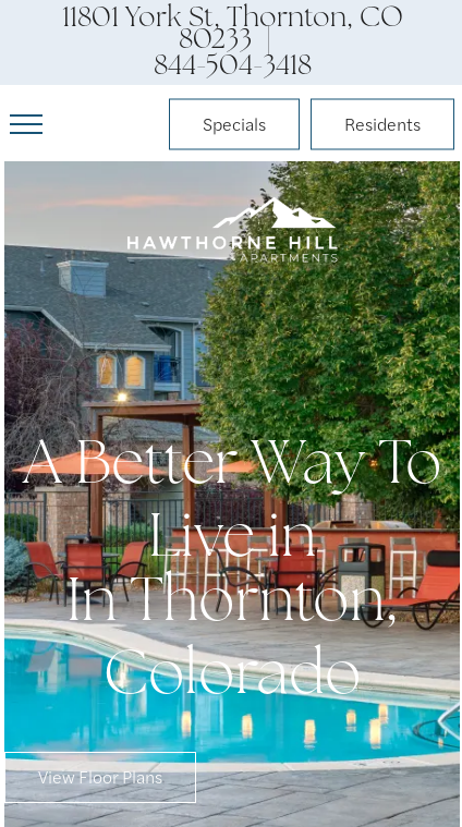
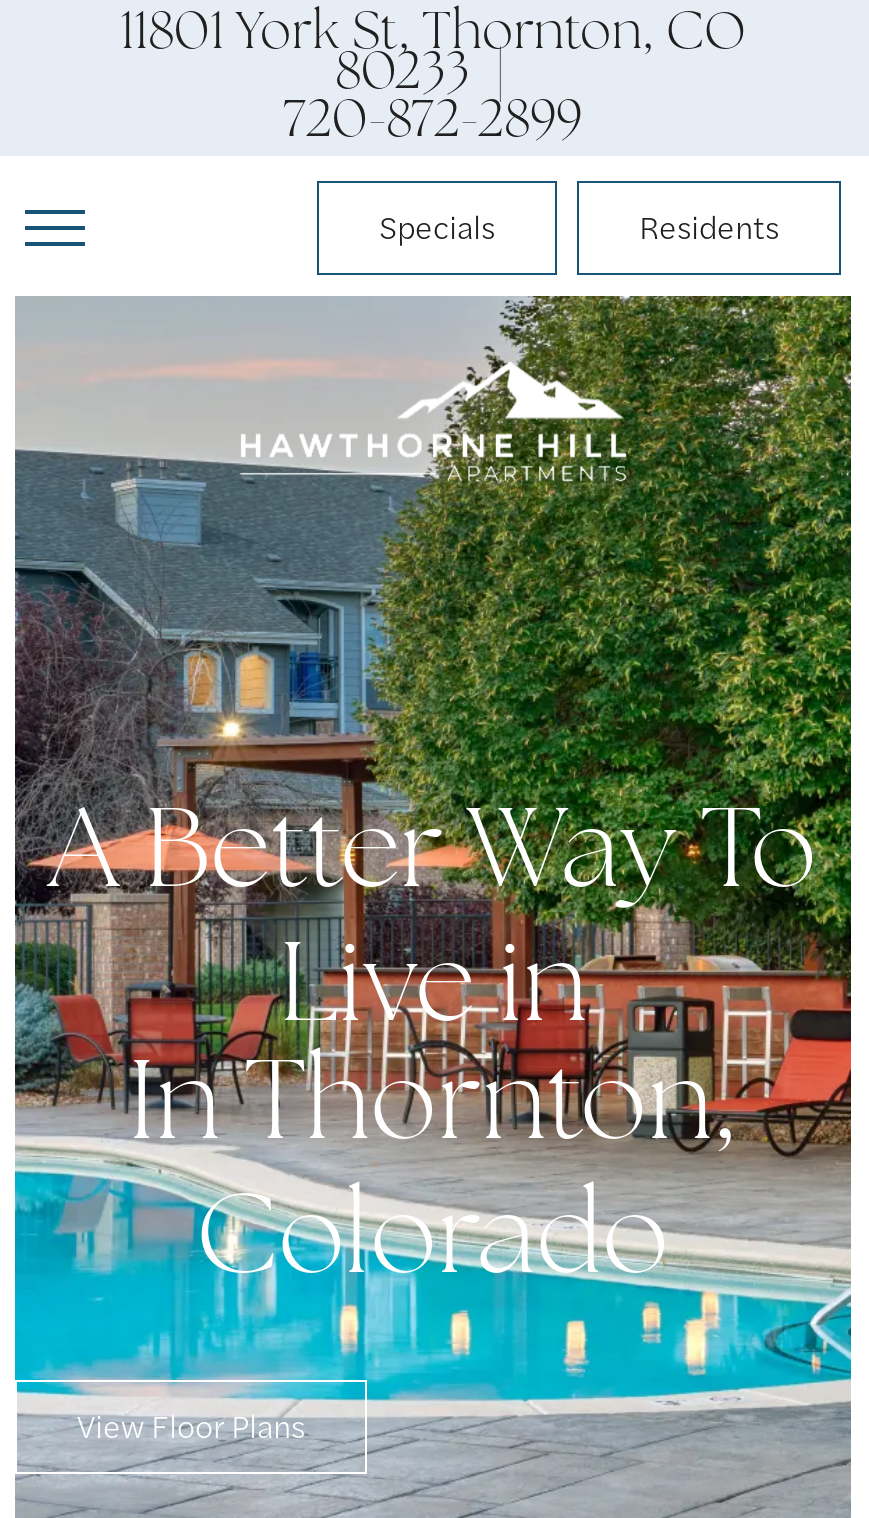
[153,46,311,83] 844-504-3418 -> [284,84,582,152] 720-872-2899

